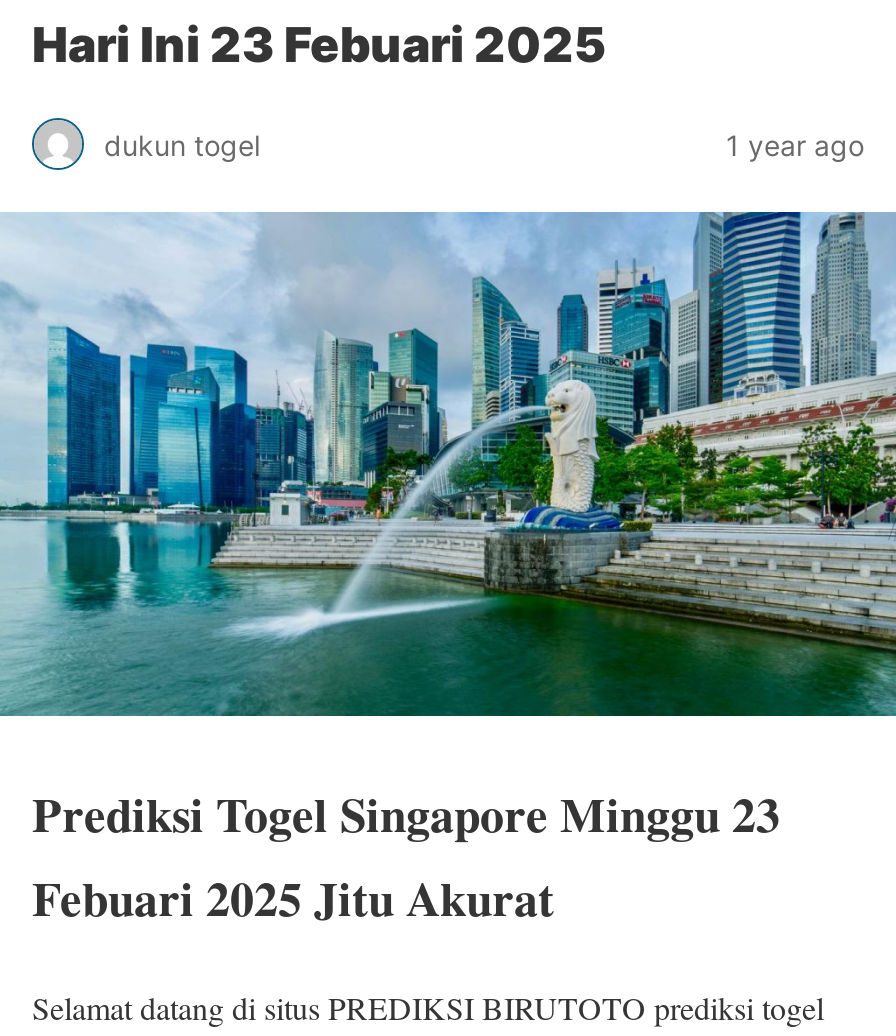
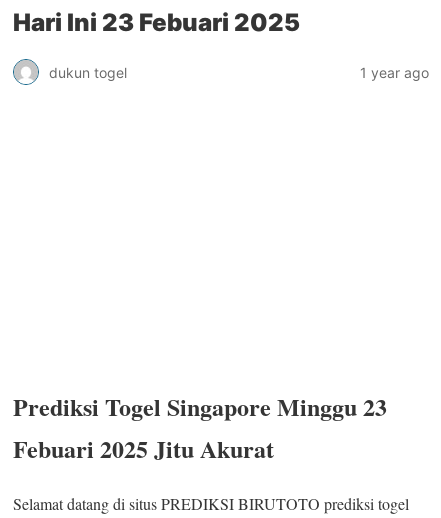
[6,210,890,718] [image] -> none

